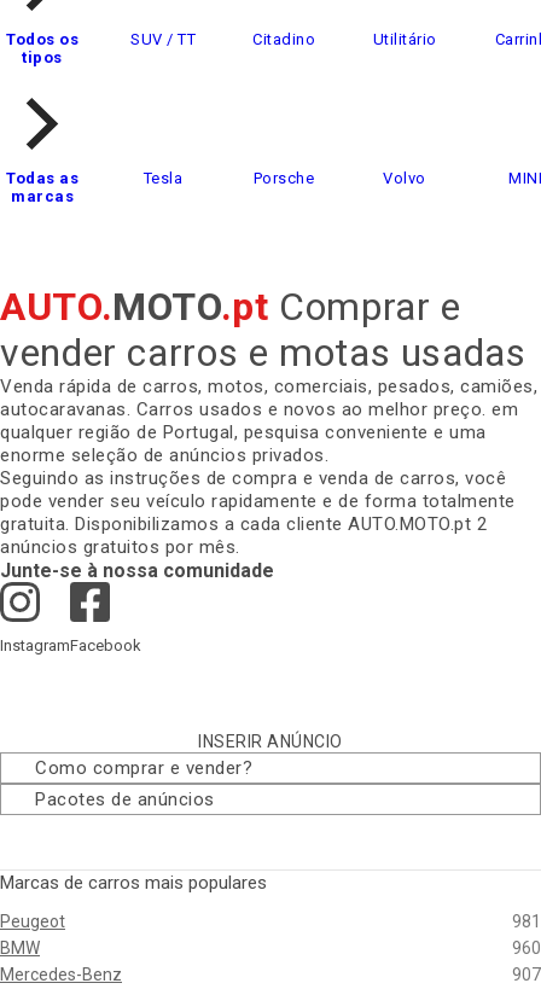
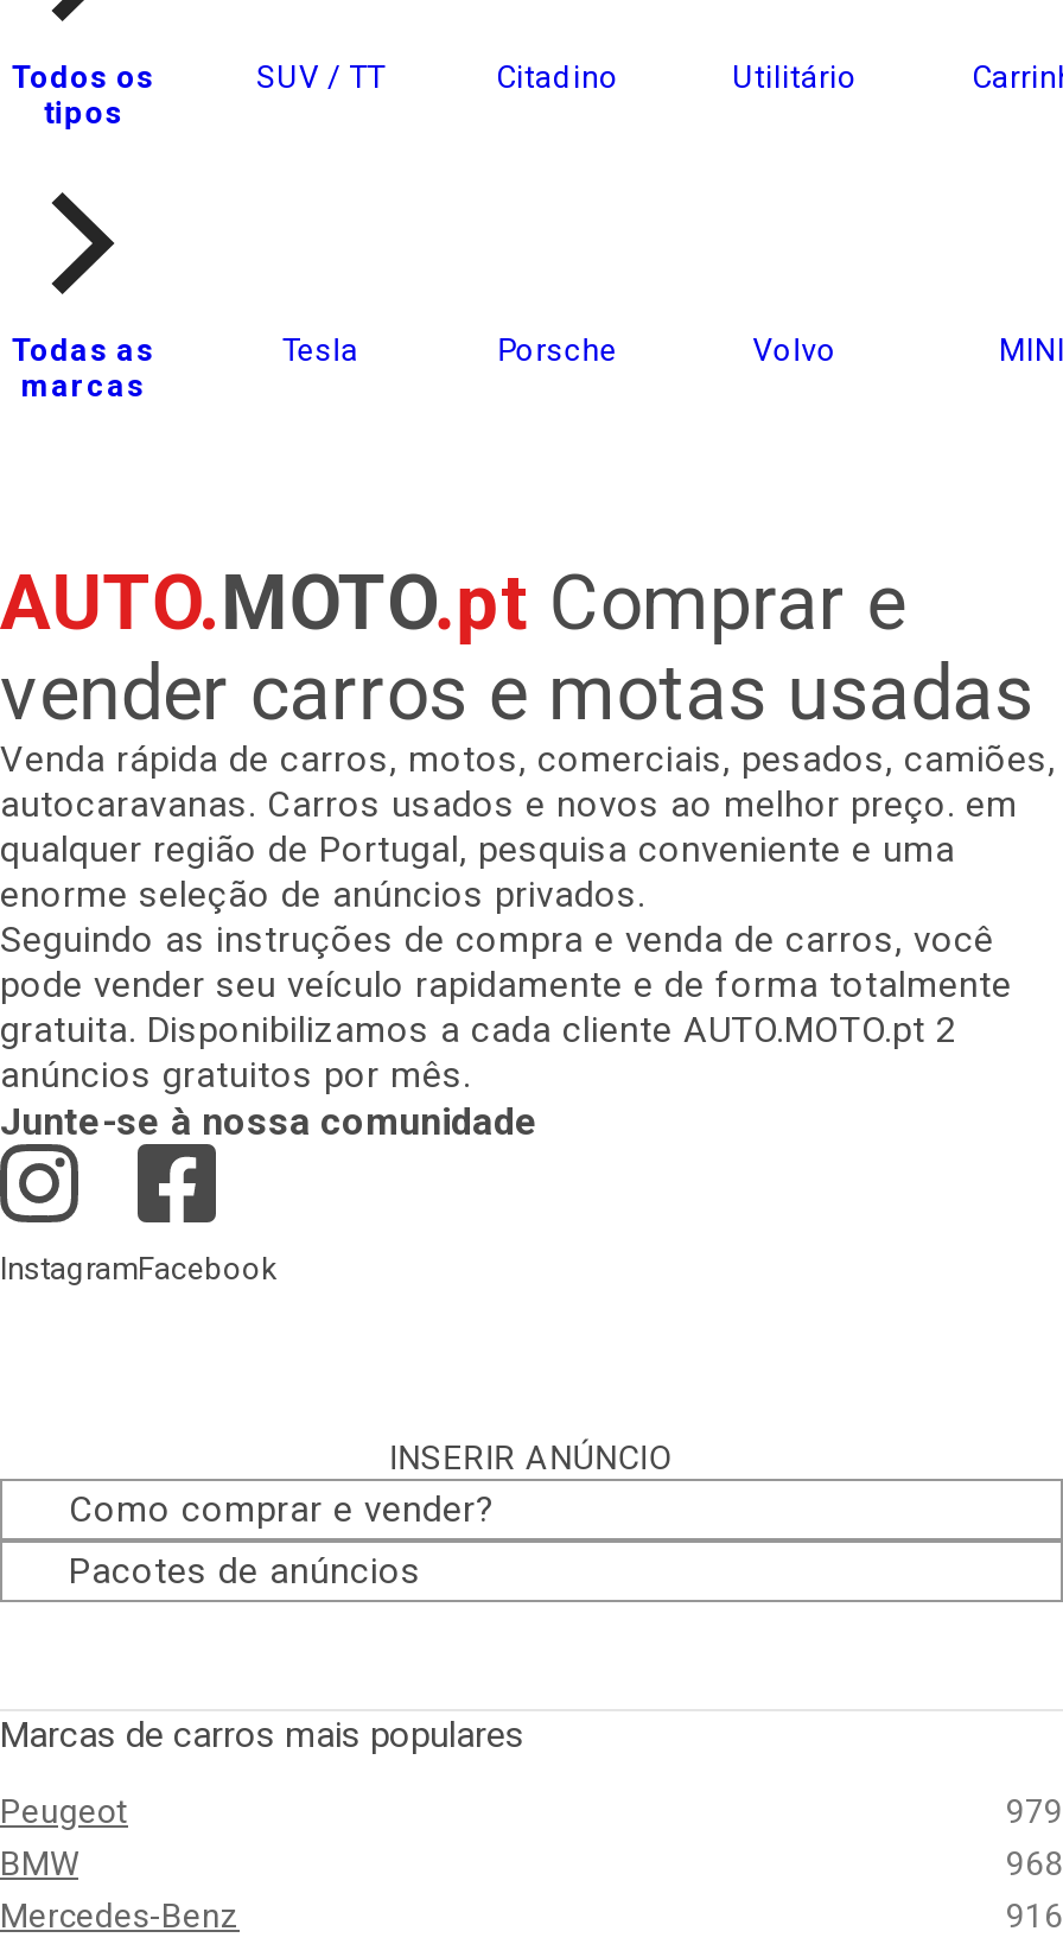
[512,912,541,931] 981 -> [1006,1792,1063,1830] 979
[512,938,541,958] 960 -> [1006,1844,1063,1882] 968
[512,965,541,984] 907 -> [1006,1897,1063,1935] 916

